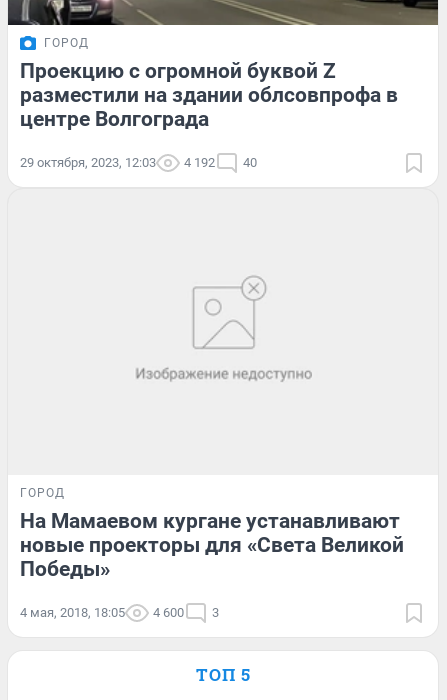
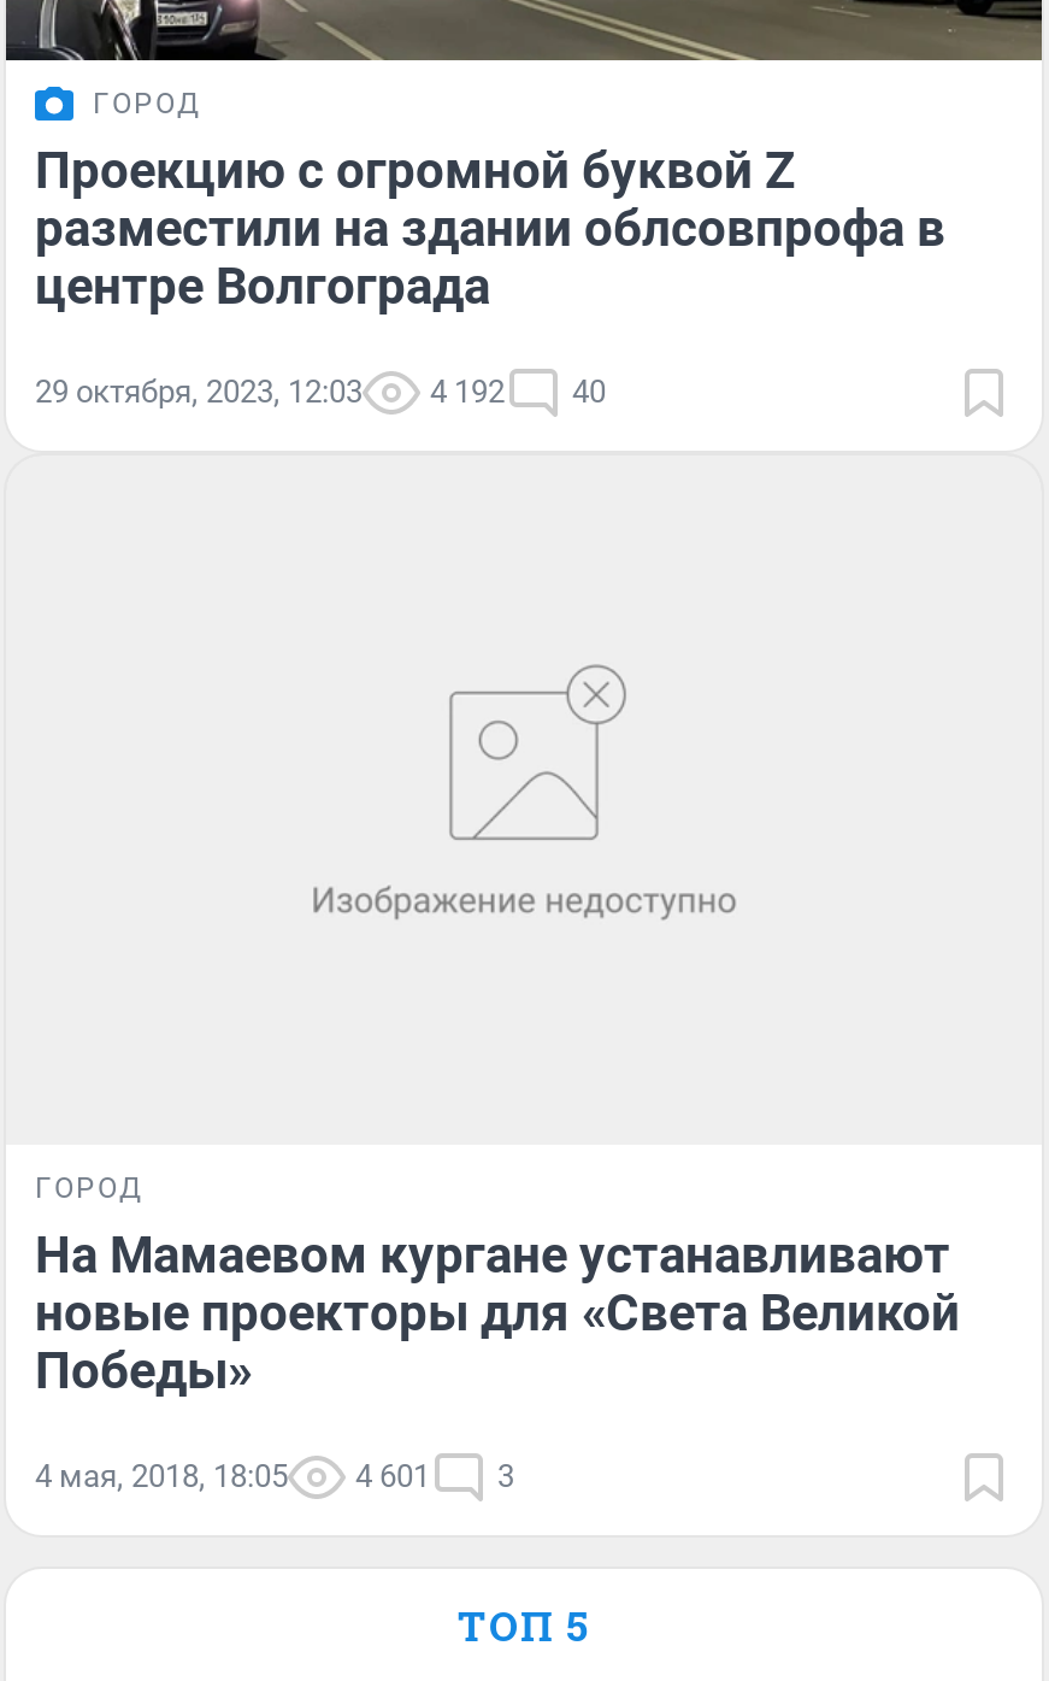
[20,605,219,620] 4 мая, 2018, 18:05 4 600 3 -> [35,1459,514,1495] 4 мая, 2018, 18:05 4 601 3

